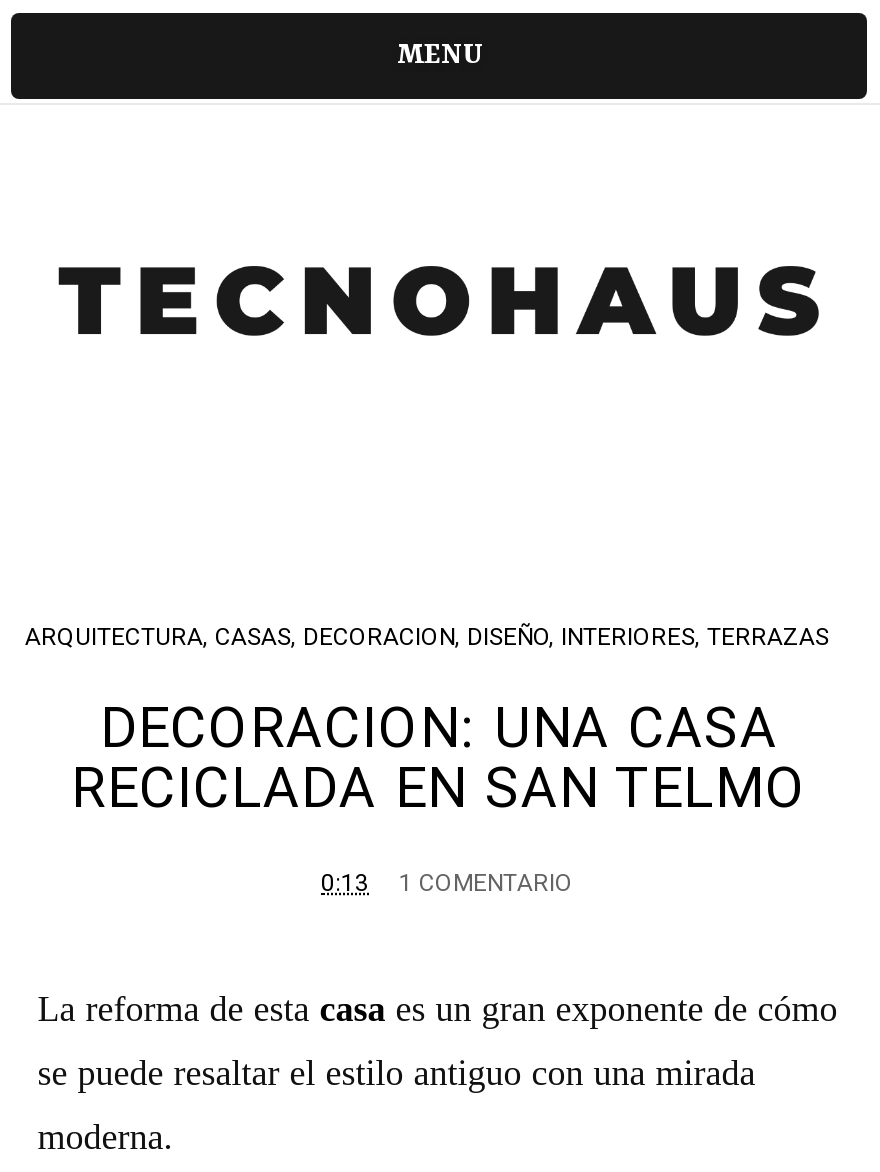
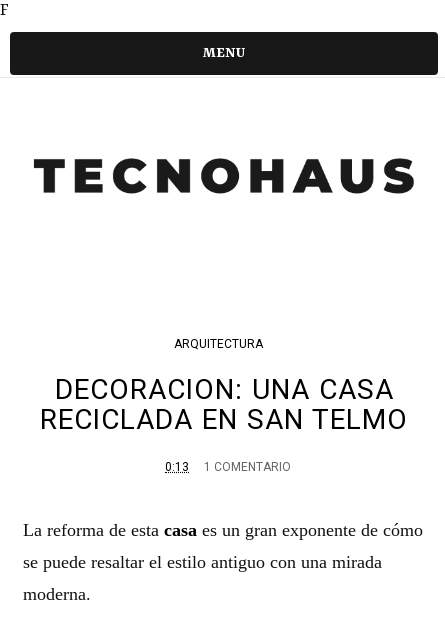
none -> [0,2,9,20] F
[25,623,829,651] ARQUITECTURA, CASAS, DECORACION, DISEÑO, INTERIORES, TERRAZAS -> [173,337,262,351] ARQUITECTURA

